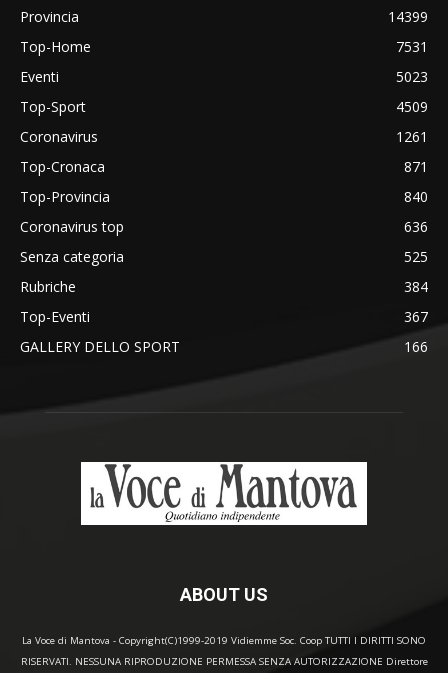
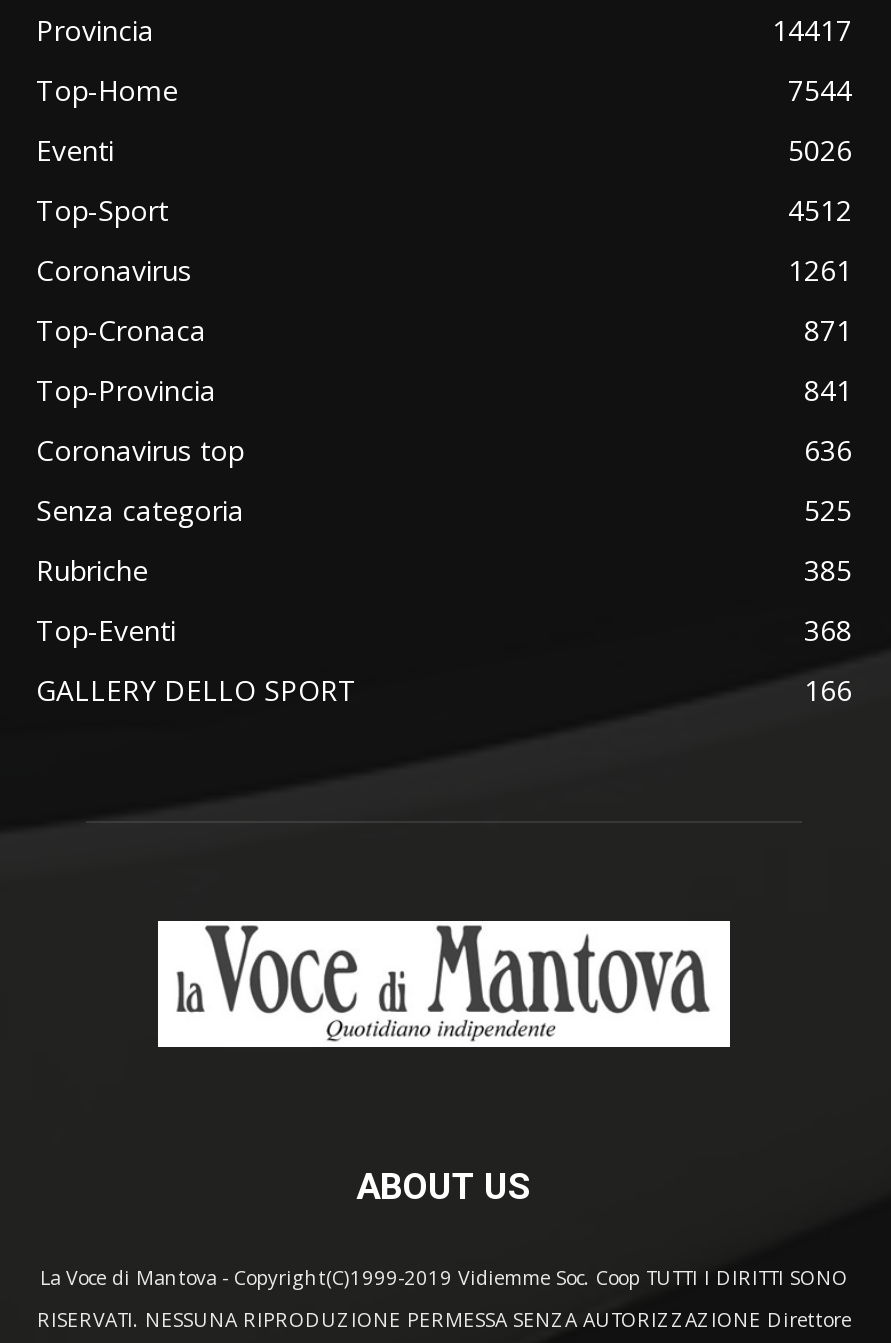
[388,7,428,26] 14399 -> [772,11,852,49] 14417
[396,37,428,56] 7531 -> [788,71,852,109] 7544
[396,67,428,86] 5023 -> [788,131,852,169] 5026
[396,97,428,116] 4509 -> [788,191,852,229] 4512
[404,187,428,206] 840 -> [804,371,852,409] 841
[404,277,428,296] 384 -> [804,551,852,589] 385
[404,307,428,326] 367 -> [804,611,852,649] 368

